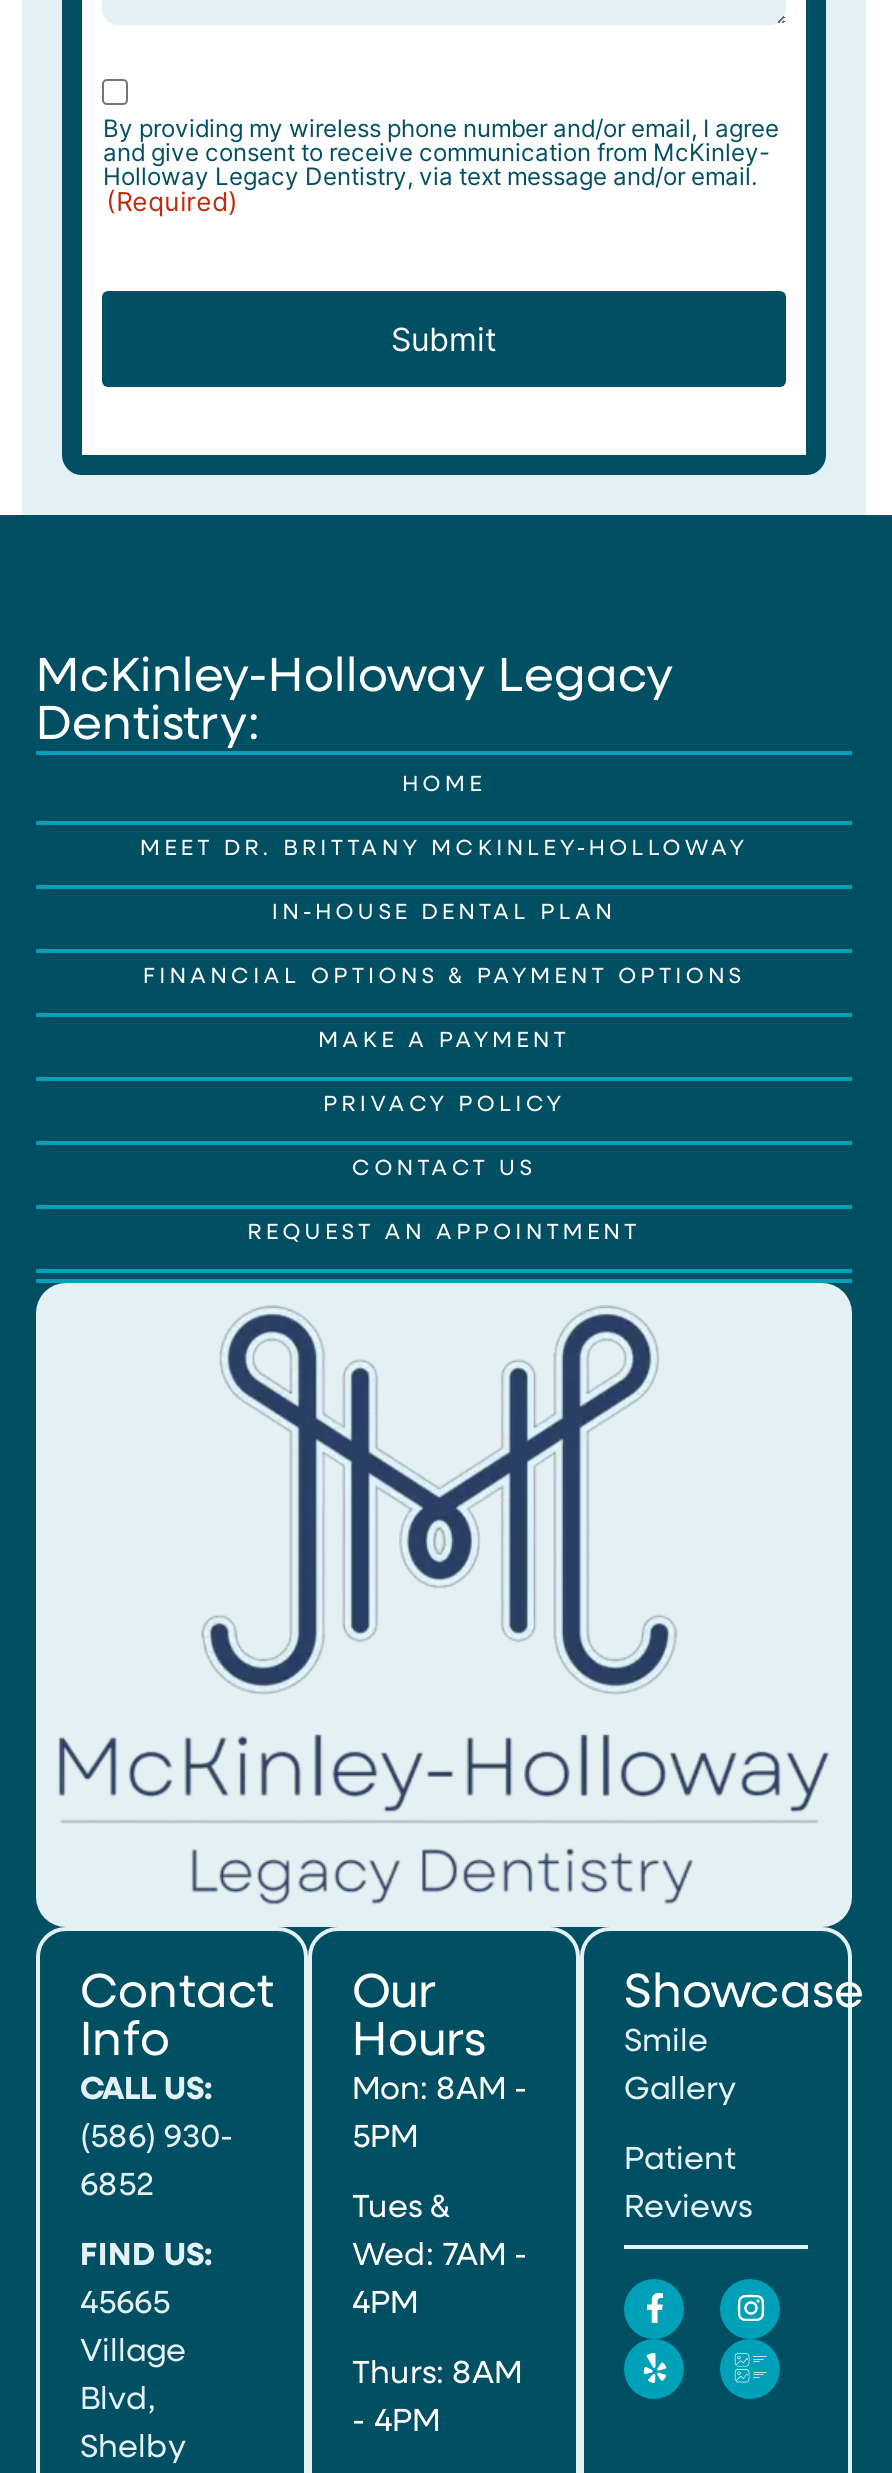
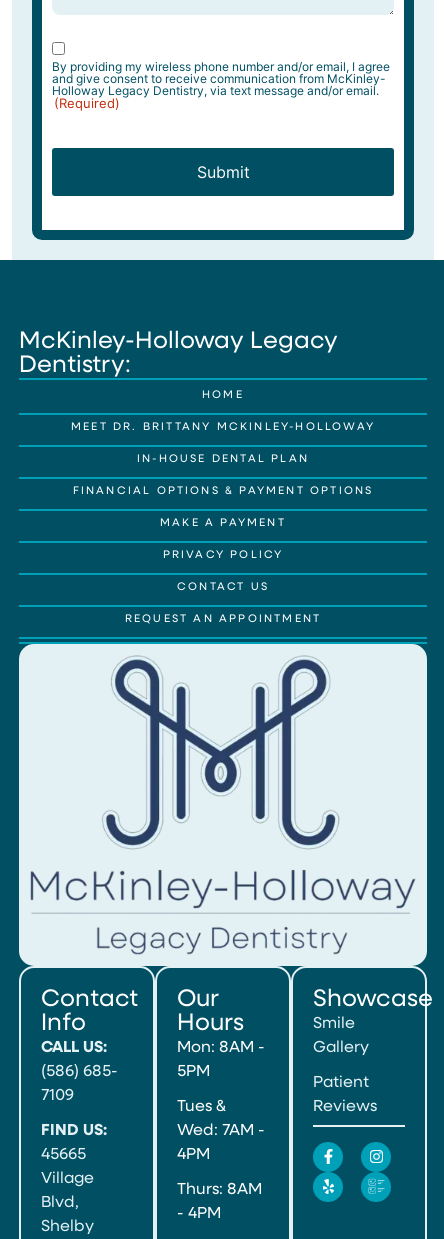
[80,2123,234,2155] (586) 930- -> [41,1064,118,1080] (586) 685-
[80,2171,154,2203] 6852 -> [41,1088,74,1104] 7109

